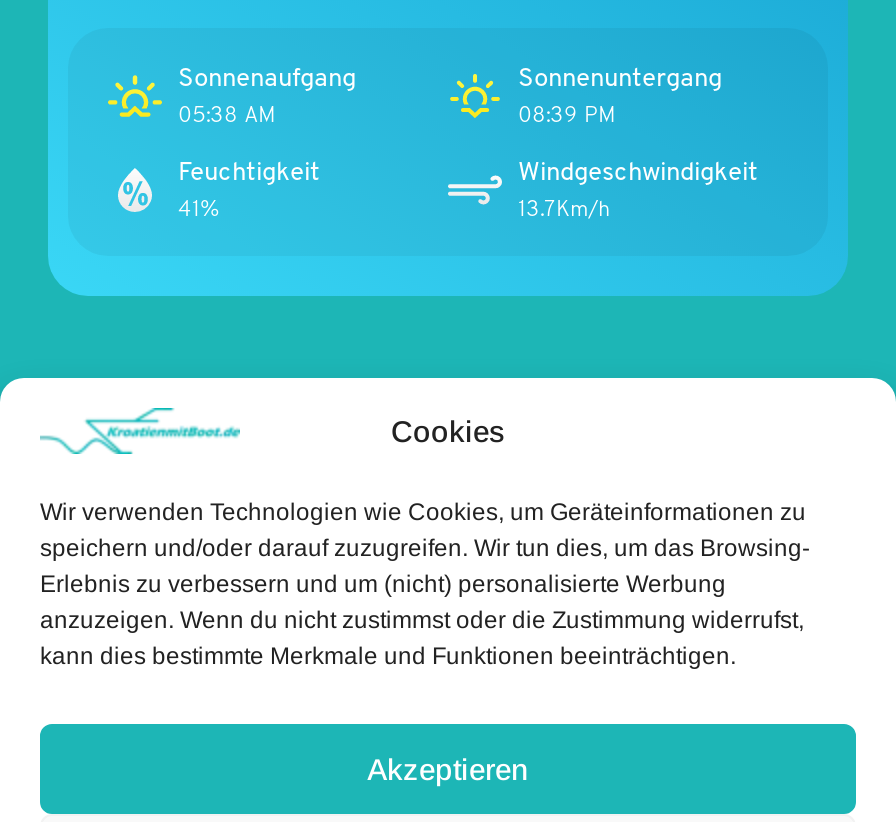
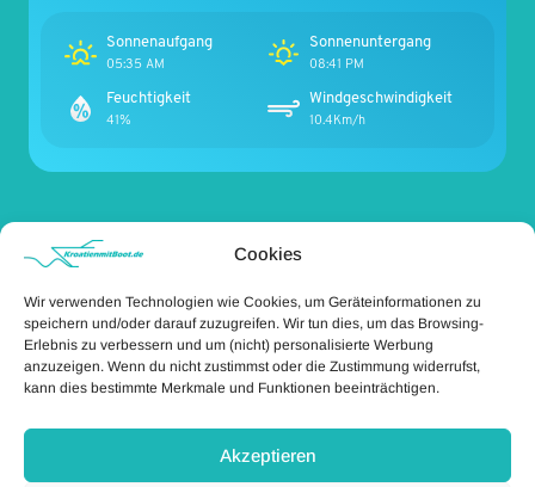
[178,99,276,127] 05:38 AM -> [106,56,165,72] 05:35 AM
[518,99,616,127] 08:39 PM -> [309,56,364,72] 08:41 PM
[518,193,610,221] 13.7Km/h -> [309,112,365,128] 10.4Km/h

